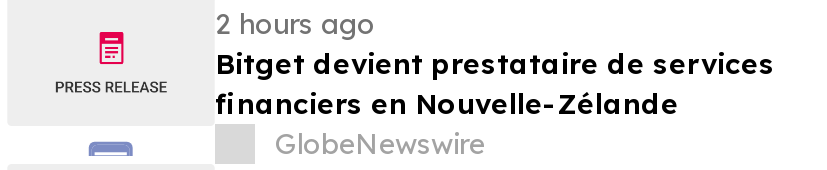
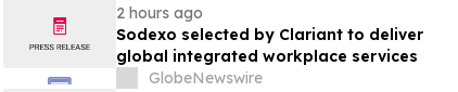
[215,46,775,122] Bitget devient prestataire de services | financiers en Nouvelle-Zélande -> [116,25,423,66] Sodexo selected by Clariant to deliver | global integrated workplace services

